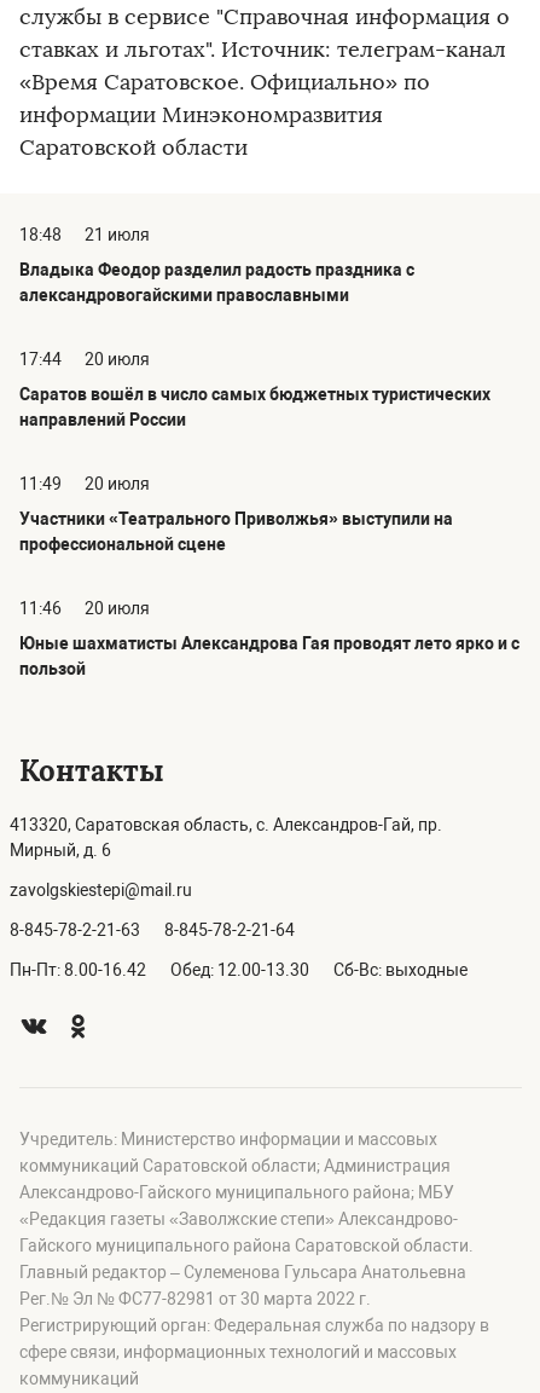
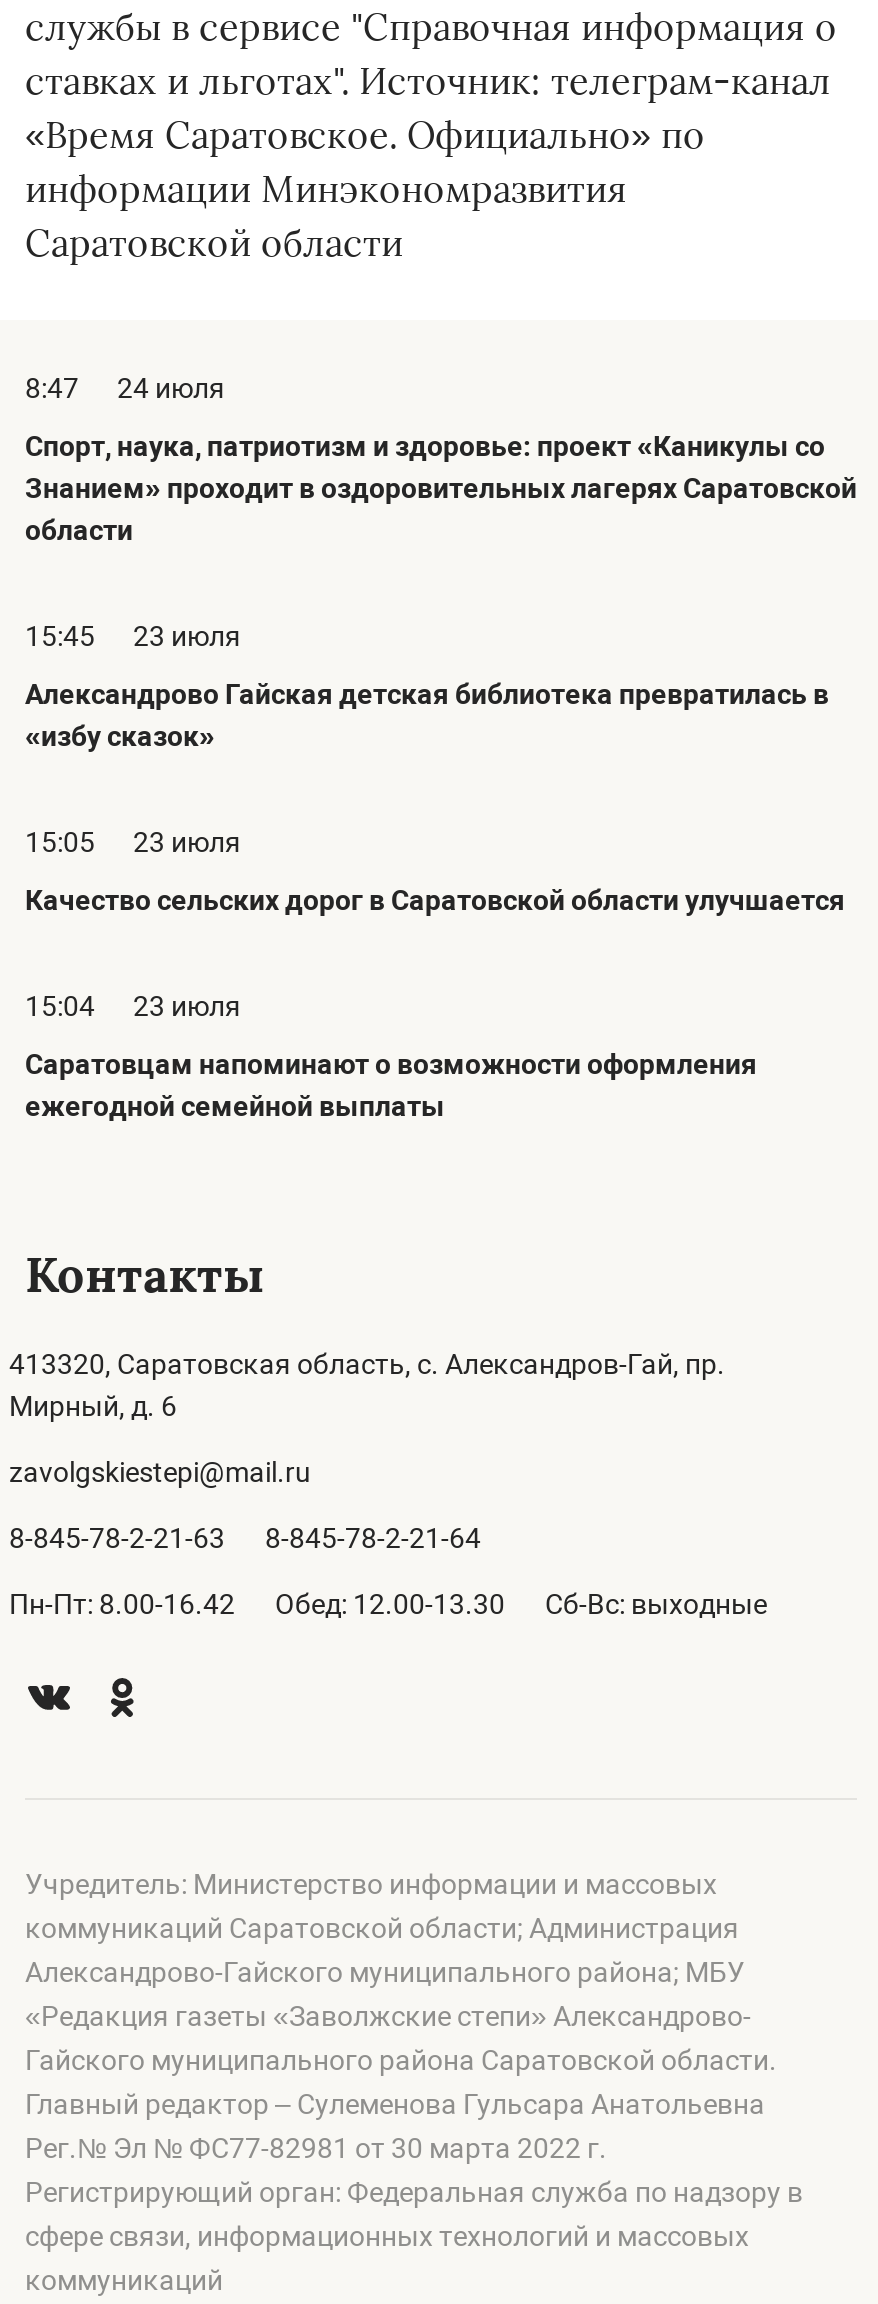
[19,226,150,245] 18:48 | 21 июля -> [25,373,225,405] 8:47 | 24 июля
[19,261,414,305] Владыка Феодор разделил радость праздника с | александровогайскими православными -> [25,431,857,547] Спорт, наука, патриотизм и здоровье: проект «Каникулы со | Знанием» проходит в оздоровительных лагерях Саратовской | области
[19,350,150,369] 17:44 | 20 июля -> [25,621,241,653] 15:45 | 23 июля
[19,385,490,430] Саратов вошёл в число самых бюджетных туристических | направлений России -> [25,679,829,753] Александрово Гайская детская библиотека превратилась в | «избу сказок»
[19,475,150,494] 11:49 | 20 июля -> [25,827,241,859] 15:05 | 23 июля
[19,510,453,554] Участники «Театрального Приволжья» выступили на | профессиональной сцене -> [25,885,845,917] Качество сельских дорог в Саратовской области улучшается
[19,599,150,619] 11:46 | 20 июля -> [25,991,241,1023] 15:04 | 23 июля
[19,634,519,679] Юные шахматисты Александрова Гая проводят лето ярко и с | пользой -> [25,1049,757,1123] Саратовцам напоминают о возможности оформления | ежегодной семейной выплаты

